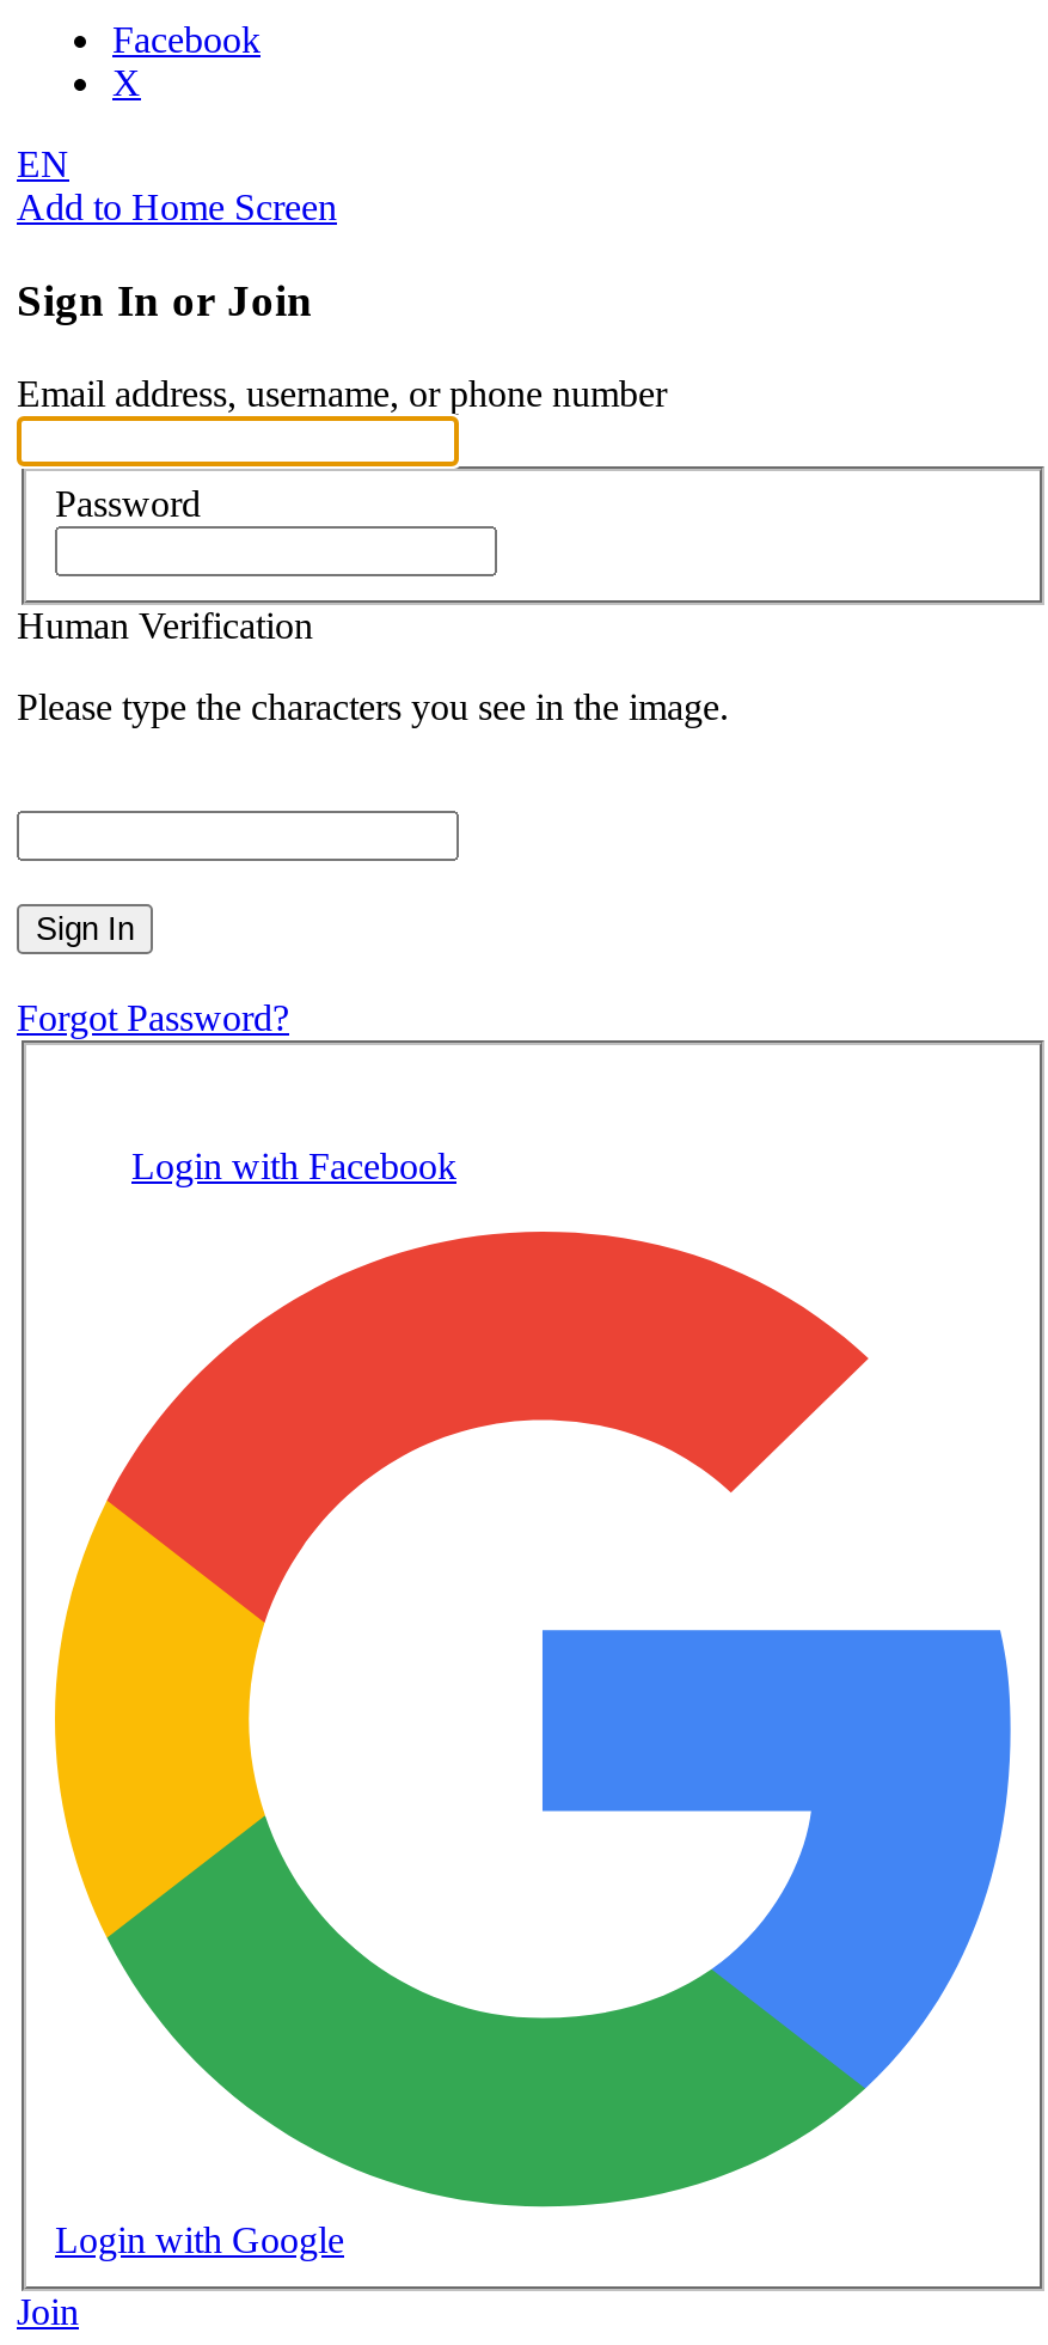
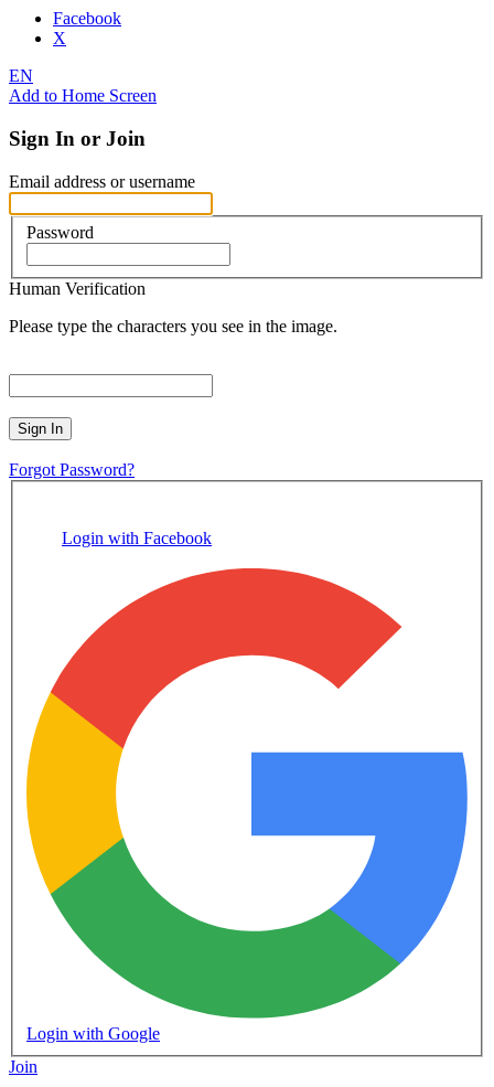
[17,373,667,414] Email address, username, or phone number -> [9,172,195,191] Email address or username

